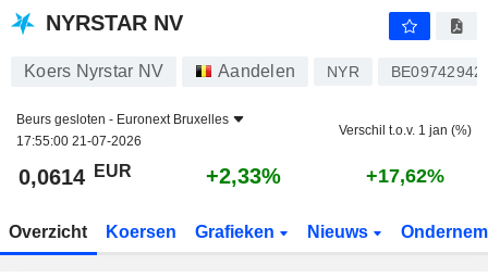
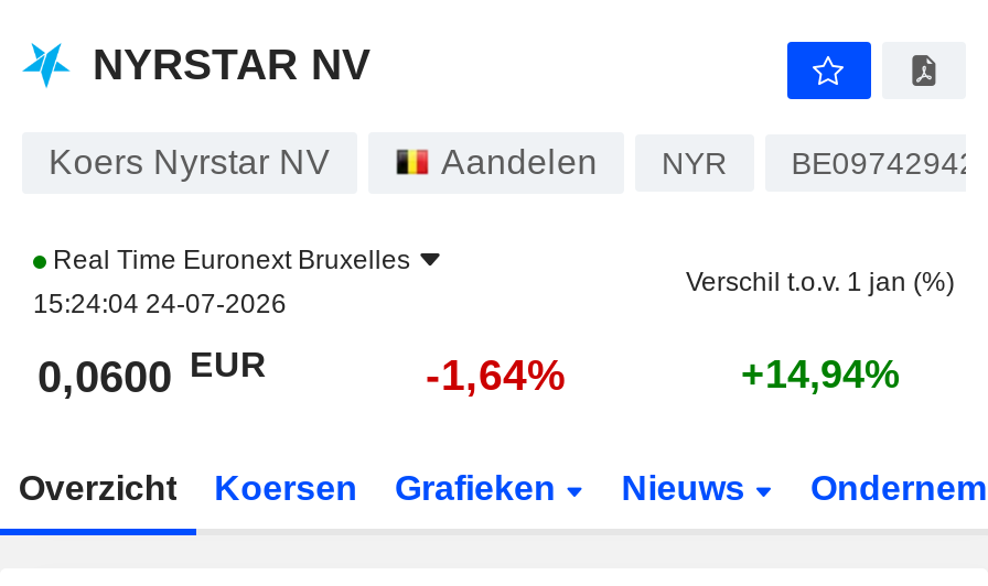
[16,112,229,149] Beurs gesloten - Euronext Bruxelles | 17:55:00 21-07-2026 -> [33,245,410,319] Real Time Euronext Bruxelles | 15:24:04 24-07-2026
[19,161,132,189] 0,0614 EUR -> [37,345,267,401] 0,0600 EUR
[206,164,281,188] +2,33% -> [426,350,567,399] -1,64%
[366,165,444,187] +17,62% -> [741,352,900,397] +14,94%

